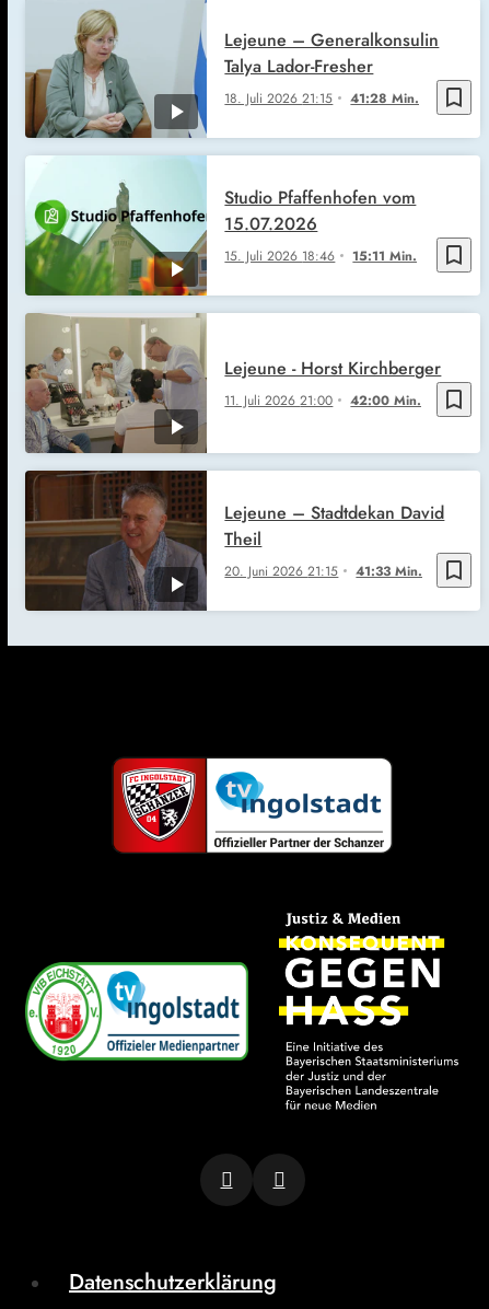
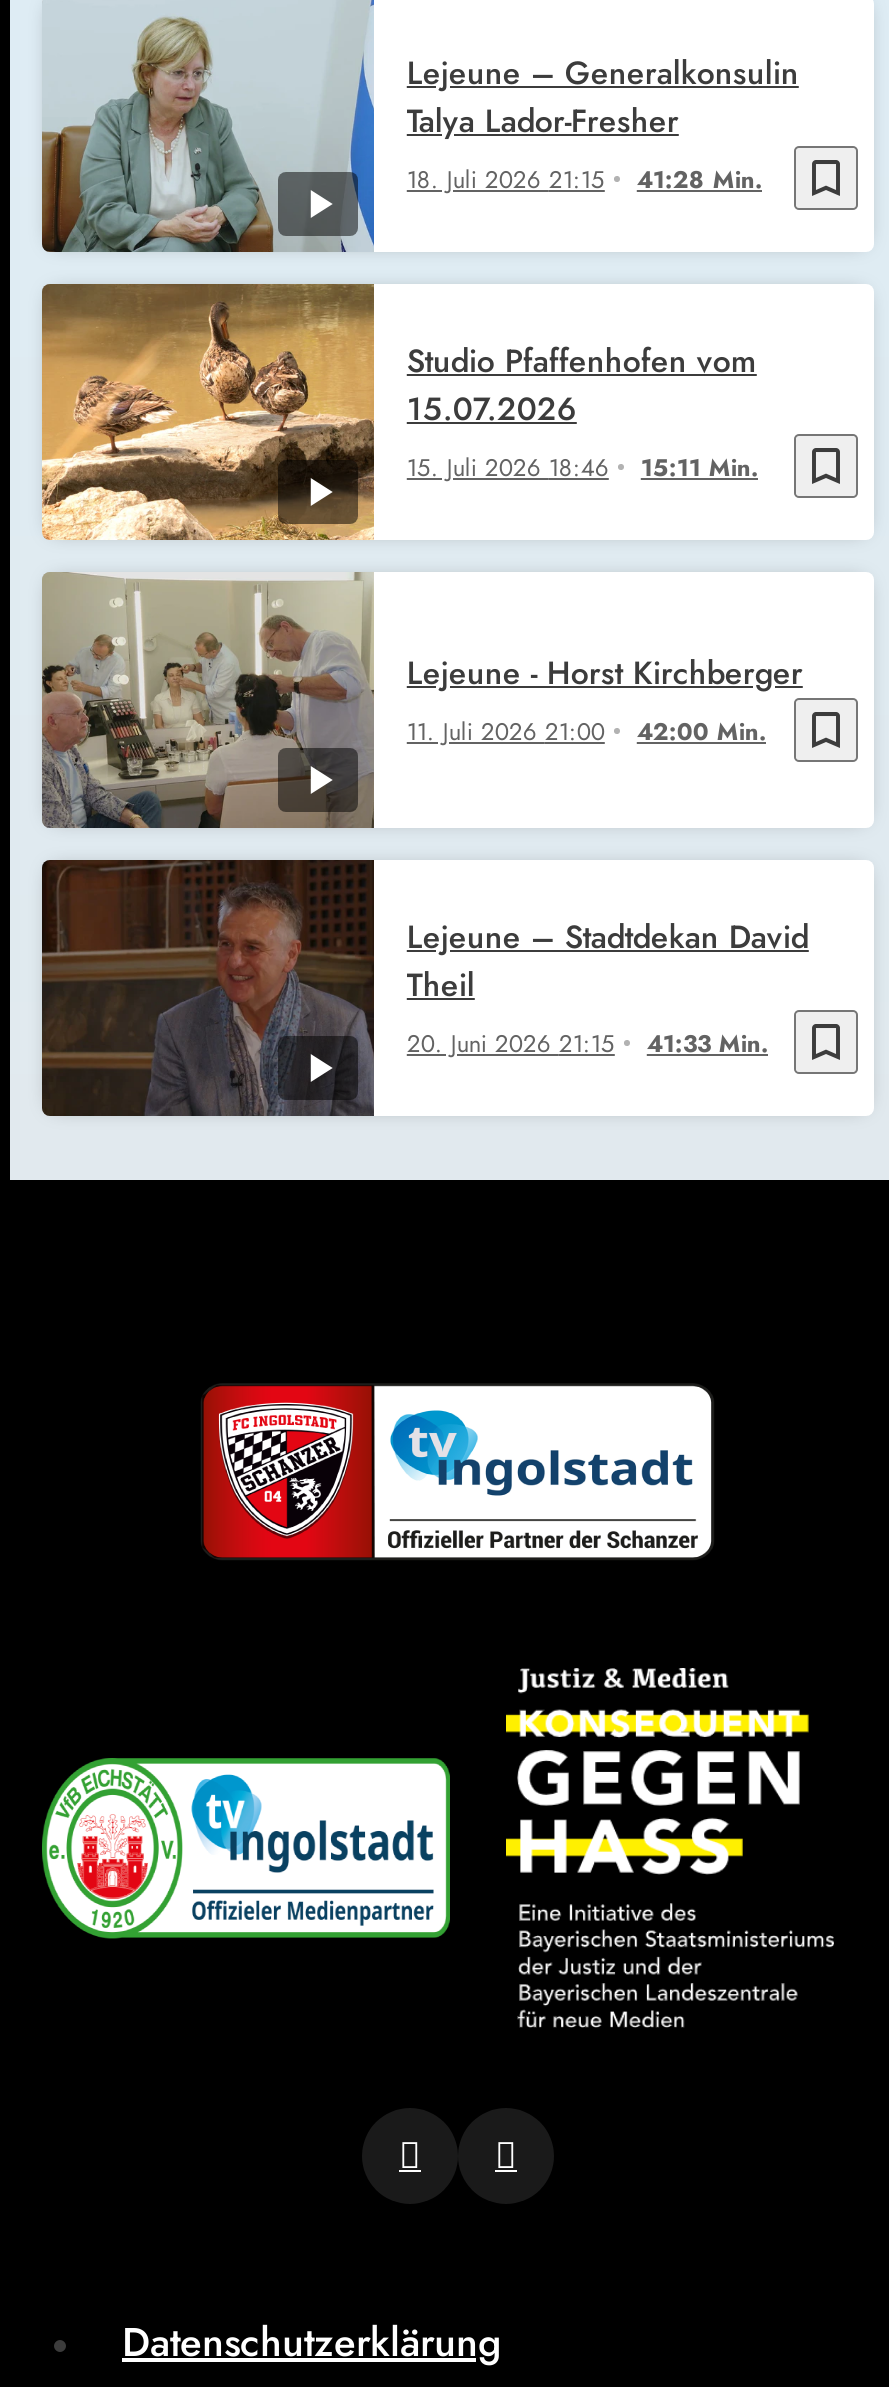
[24,155,207,297] [image] -> [40,282,376,542] [image]

